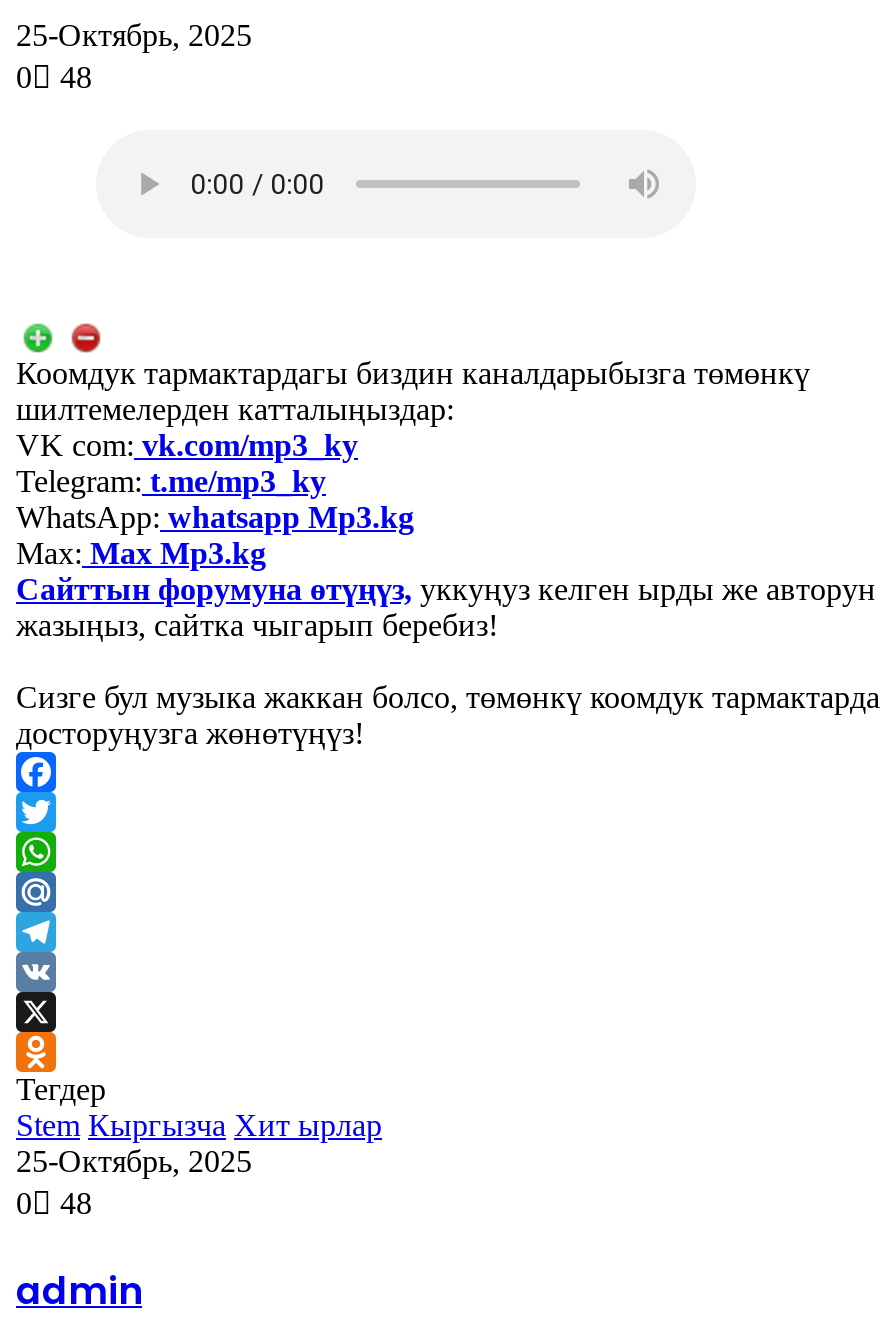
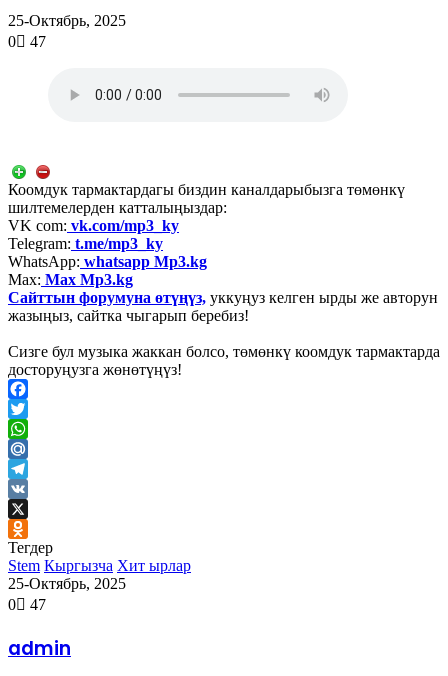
[16,60,92,94] 0 48 -> [8,33,46,50] 0 47
[16,1186,92,1220] 0 48 -> [8,596,46,613] 0 47

